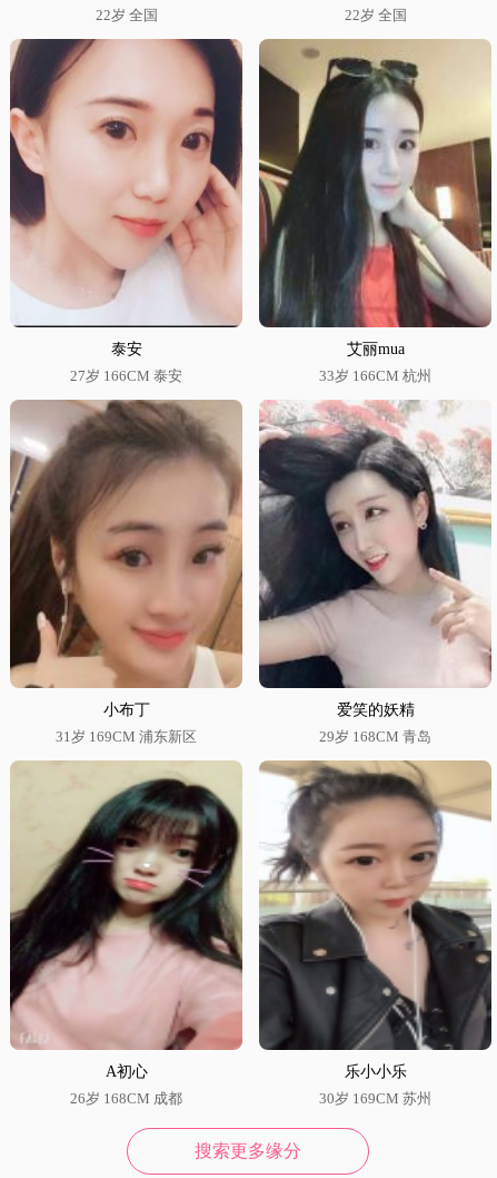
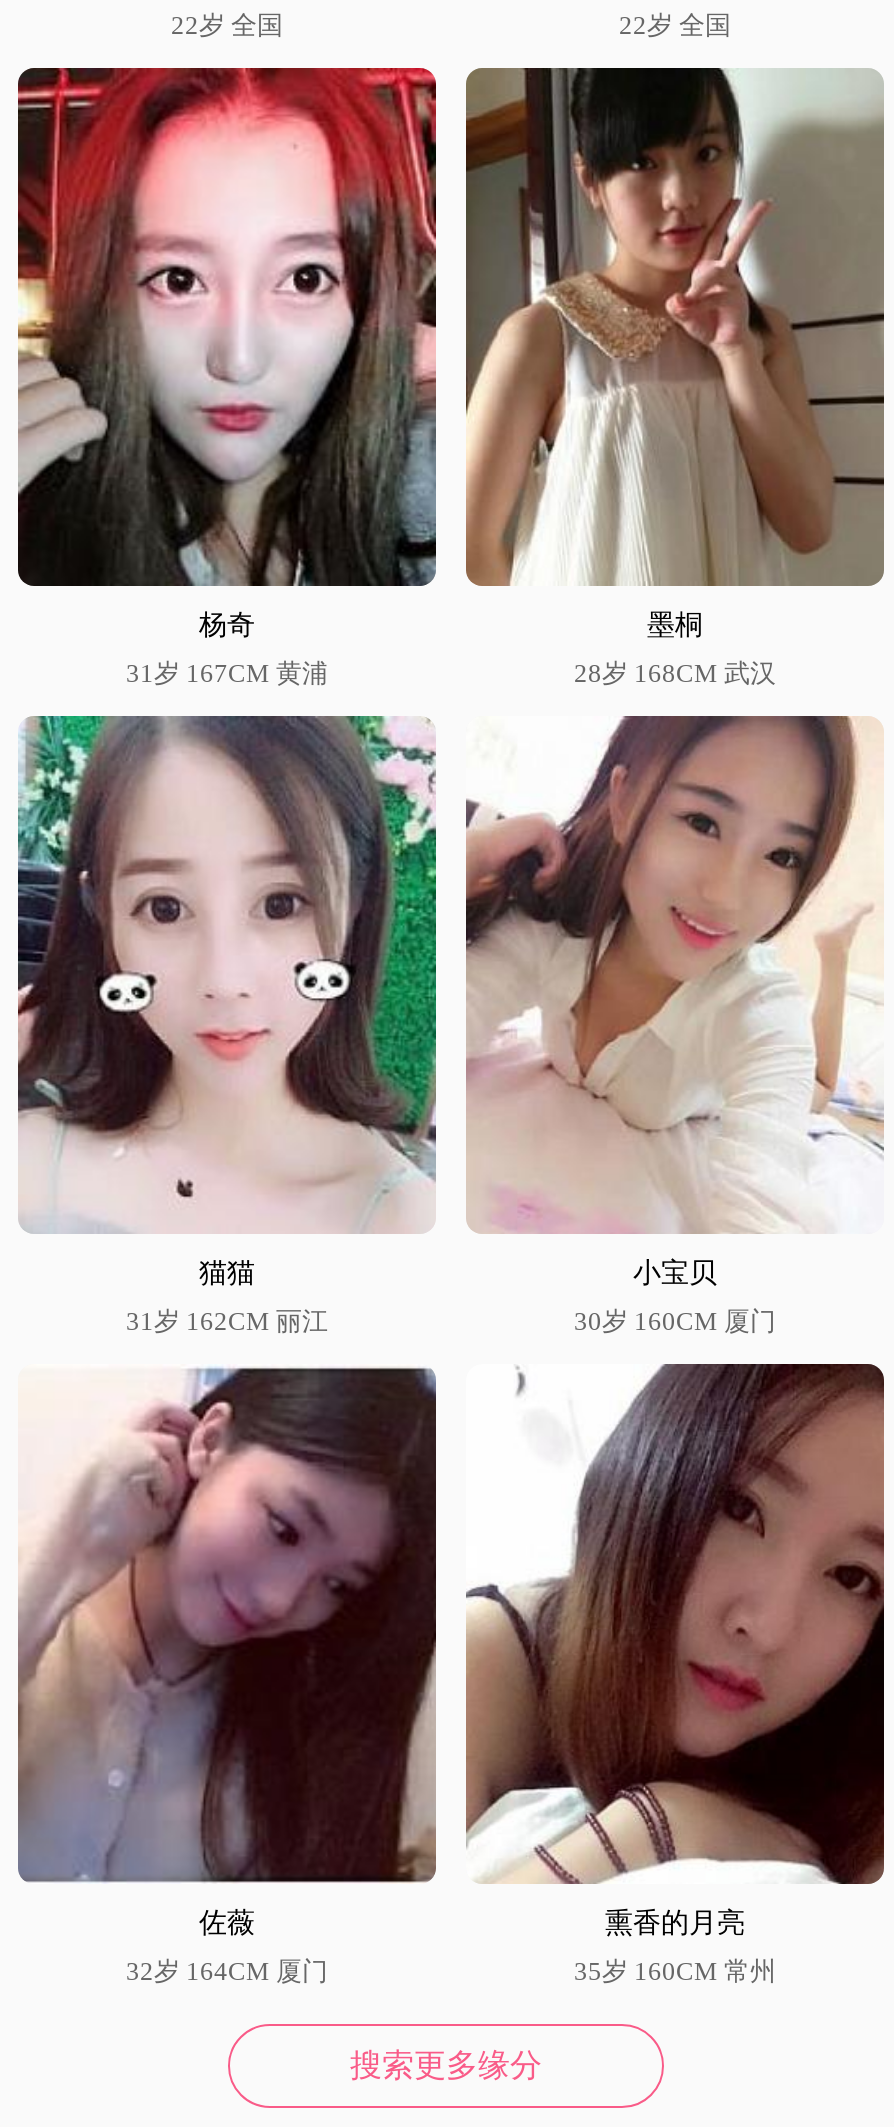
[9,38,242,358] [image] | 泰安 -> [16,66,438,641] [image] | 杨奇
[258,39,491,358] [image] | 艾丽mua -> [464,66,886,641] [image] | 墨桐
[70,368,182,384] 27岁 166CM 泰安 -> [126,659,328,689] 31岁 167CM 黄浦
[319,368,431,384] 33岁 166CM 杭州 -> [574,659,776,689] 28岁 168CM 武汉
[9,399,243,719] [image] | 小布丁 -> [16,714,438,1289] [image] | 猫猫
[258,400,493,719] [image] | 爱笑的妖精 -> [466,714,884,1289] [image] | 小宝贝
[56,729,197,745] 31岁 169CM 浦东新区 -> [126,1307,328,1337] 31岁 162CM 丽江
[319,729,431,745] 29岁 168CM 青岛 -> [574,1307,776,1337] 30岁 160CM 厦门
[9,760,242,1080] [image] | A初心 -> [16,1366,438,1937] [image] | 佐薇
[258,759,491,1080] [image] | 乐小小乐 -> [464,1362,886,1937] [image] | 熏香的月亮
[70,1090,182,1106] 26岁 168CM 成都 -> [126,1955,328,1985] 32岁 164CM 厦门
[319,1090,431,1106] 30岁 169CM 苏州 -> [574,1955,776,1985] 35岁 160CM 常州

